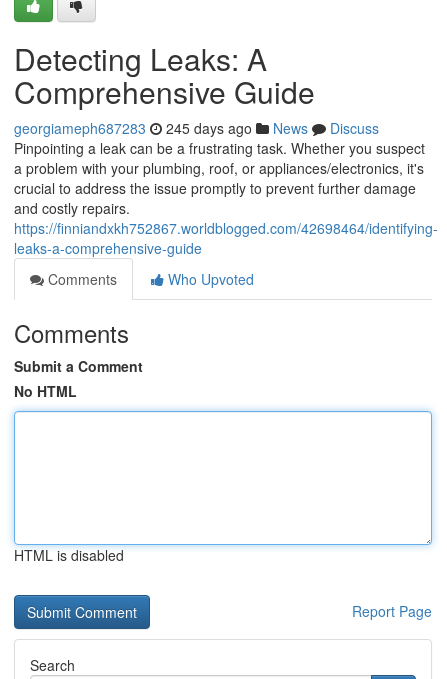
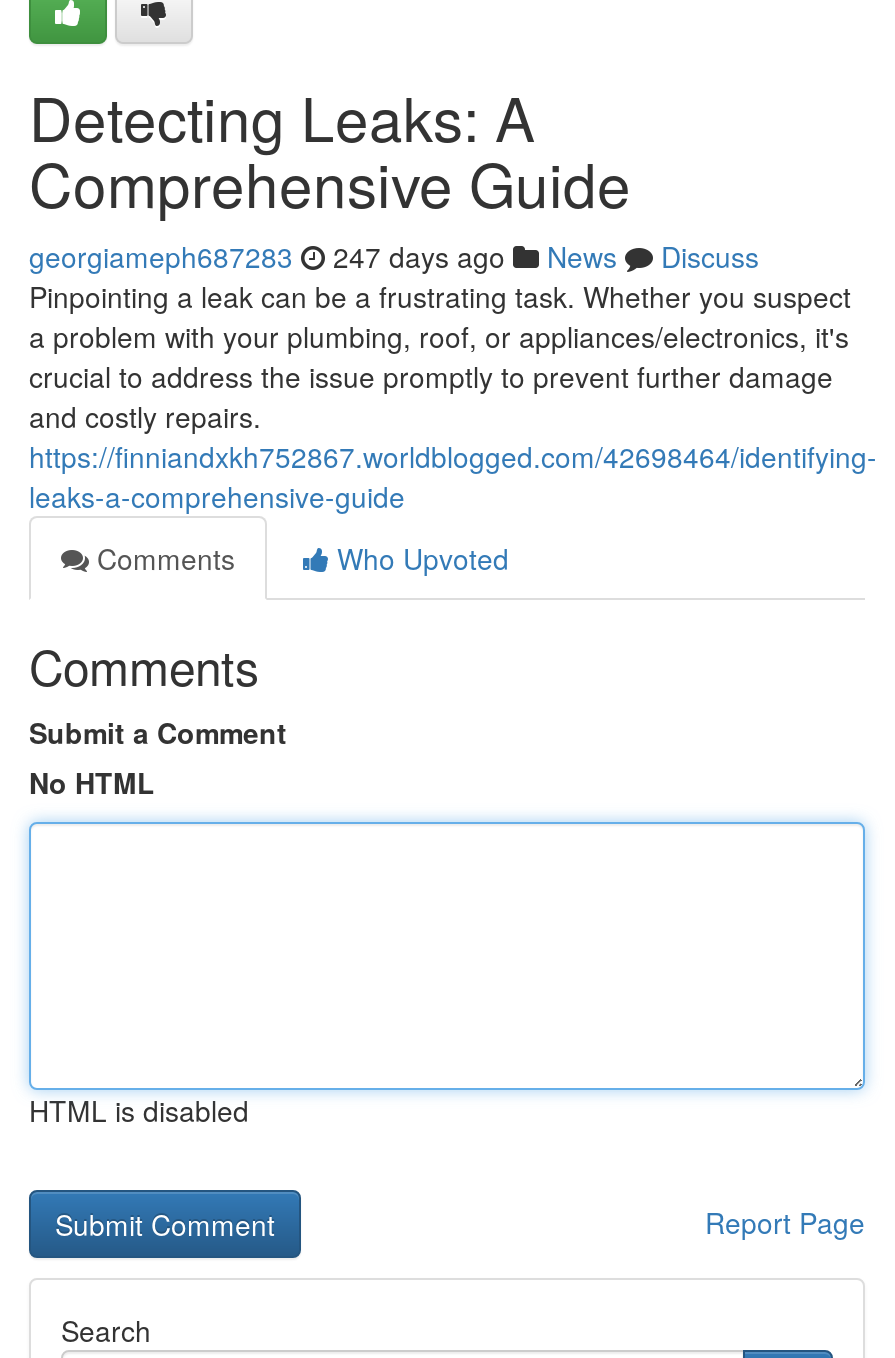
[14,118,379,138] georgiameph687283 245 days ago News Discuss -> [29,236,759,276] georgiameph687283 247 days ago News Discuss

